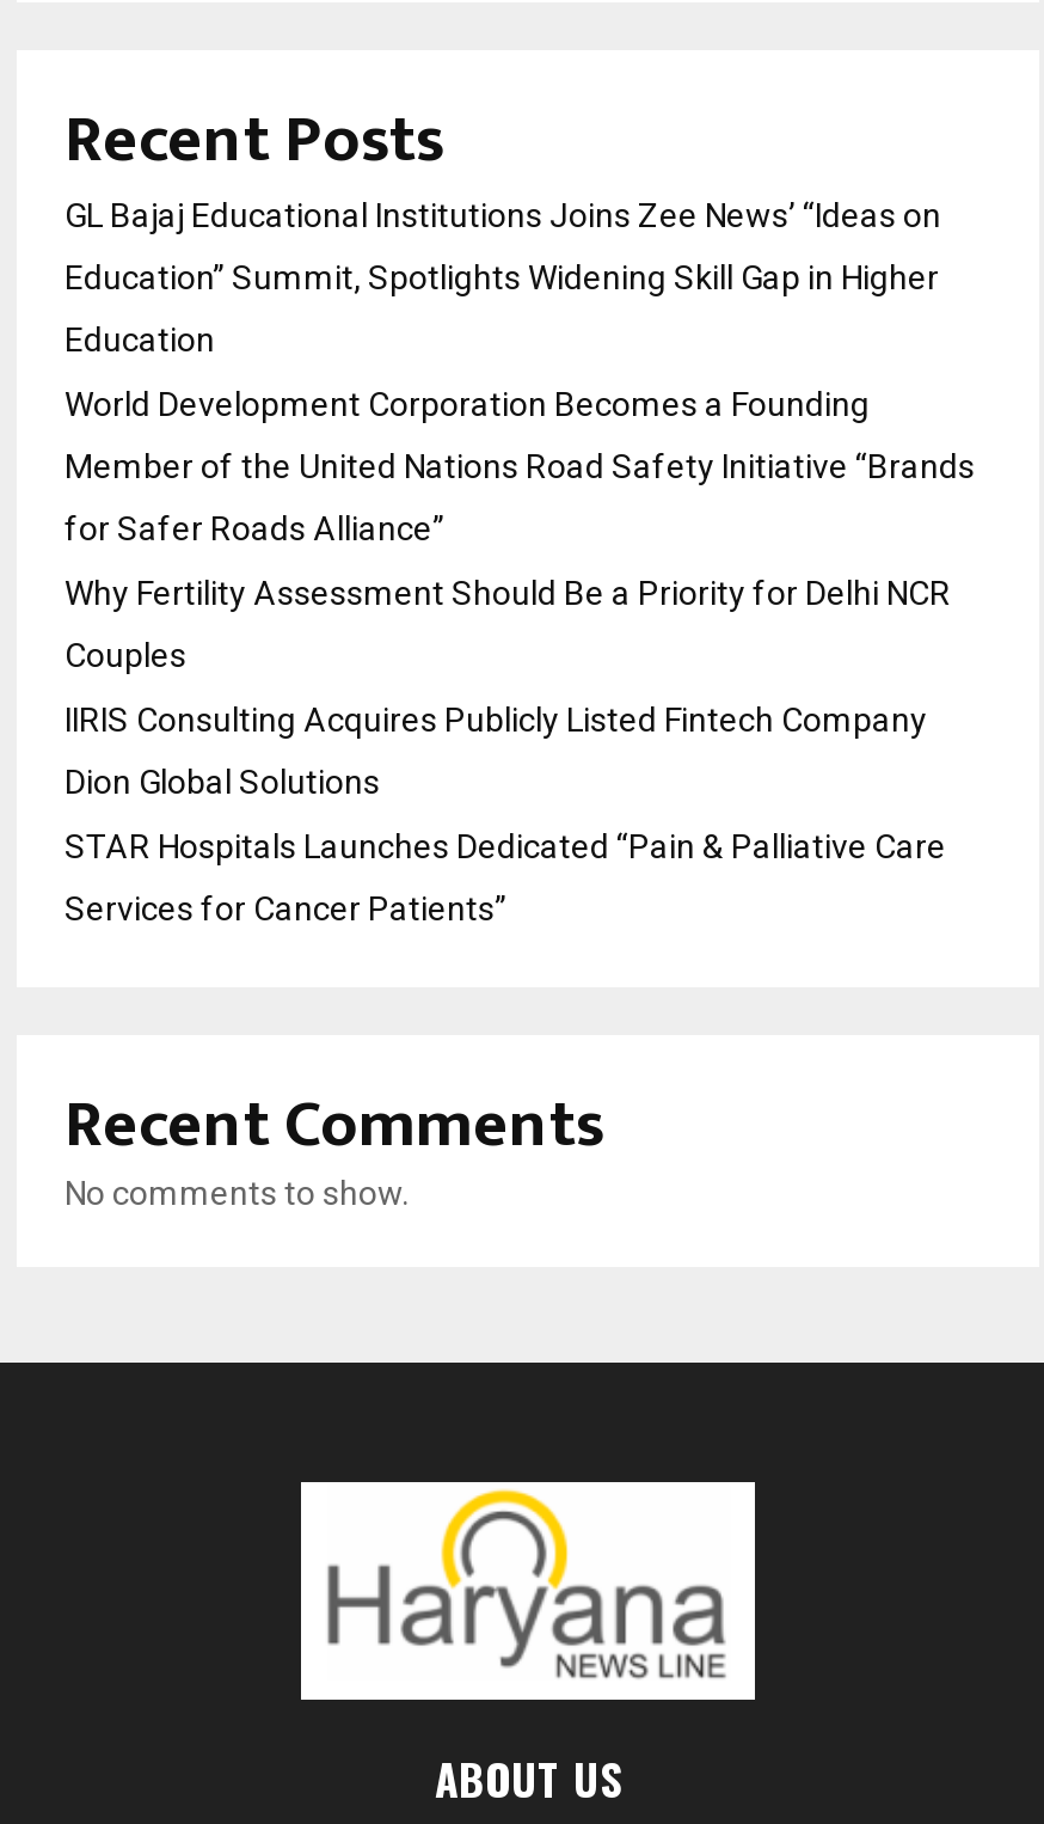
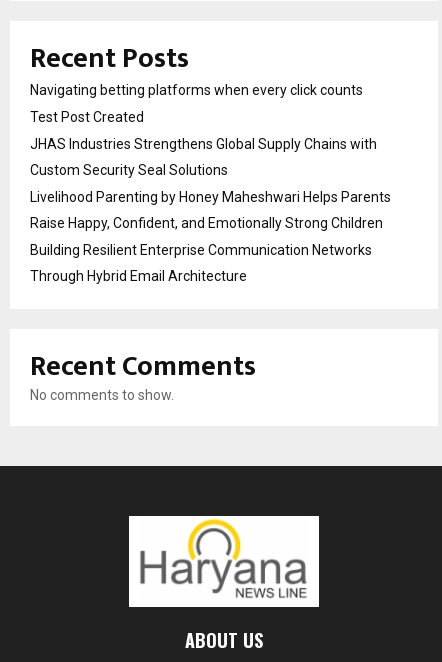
[65,196,975,927] GL Bajaj Educational Institutions Joins Zee News’ “Ideas on | Education” Summit, Spotlights Widening Skill Gap in Higher | Education | World Development Corporation Becomes a Founding | Member of the United Nations Road Safety Initiative “Brands | for Safer Roads Alliance” | Why Fertility Assessment Should Be a Priority for Delhi NCR | Couples | IIRIS Consulting Acquires Publicly Listed Fintech Company | Dion Global Solutions | STAR Hospitals Launches Dedicated “Pain & Palliative Care | Services for Cancer Patients” -> [30,82,391,284] Navigating betting platforms when every click counts | Test Post Created | JHAS Industries Strengthens Global Supply Chains with | Custom Security Seal Solutions | Livelihood Parenting by Honey Maheshwari Helps Parents | Raise Happy, Confident, and Emotionally Strong Children | Building Resilient Enterprise Communication Networks | Through Hybrid Email Architecture

